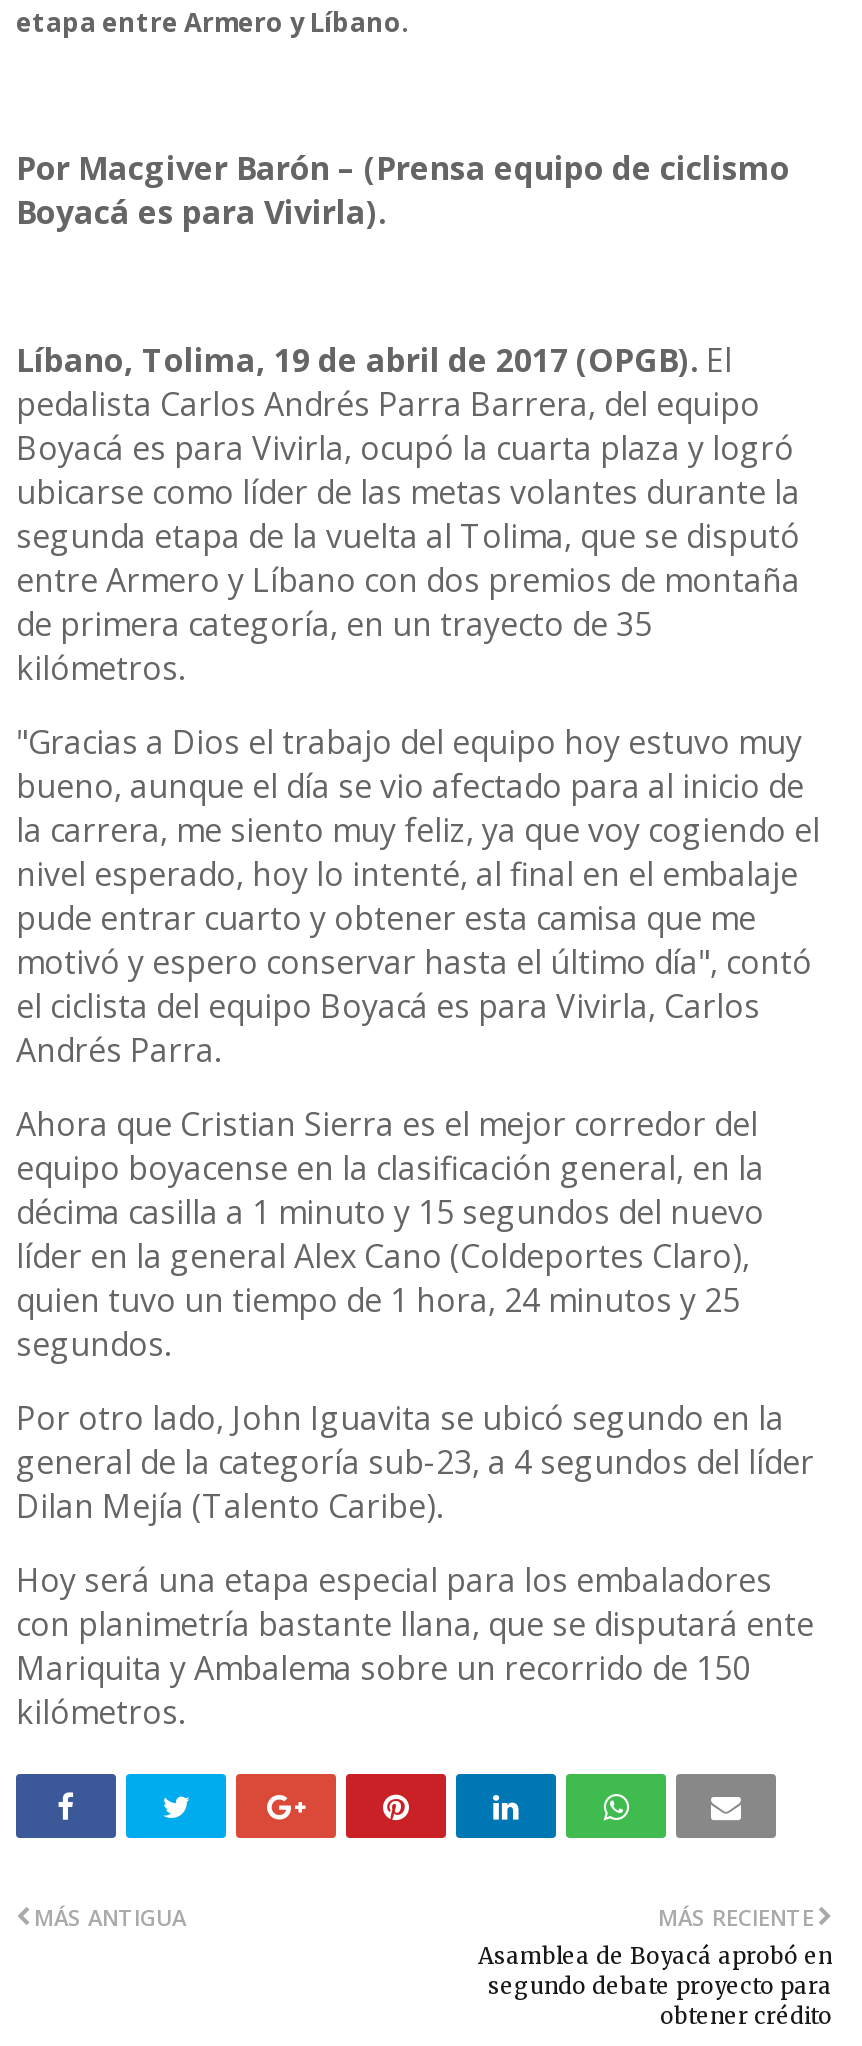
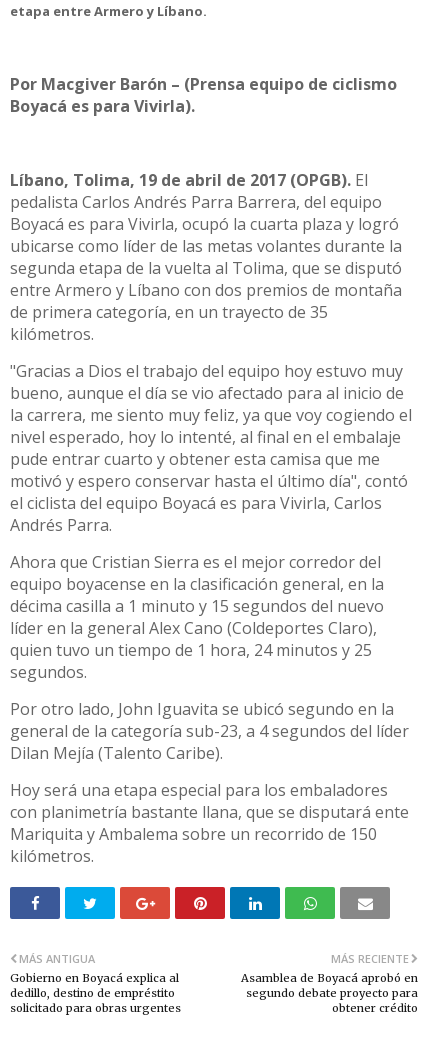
none -> [10,971,181,1015] Gobierno en Boyacá explica al | dedillo, destino de empréstito | solicitado para obras urgentes

